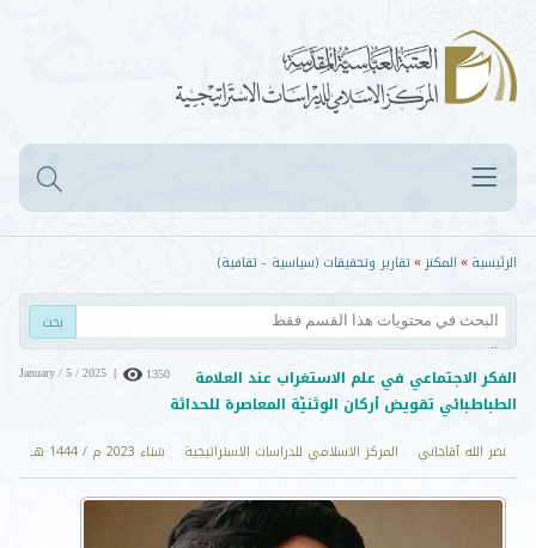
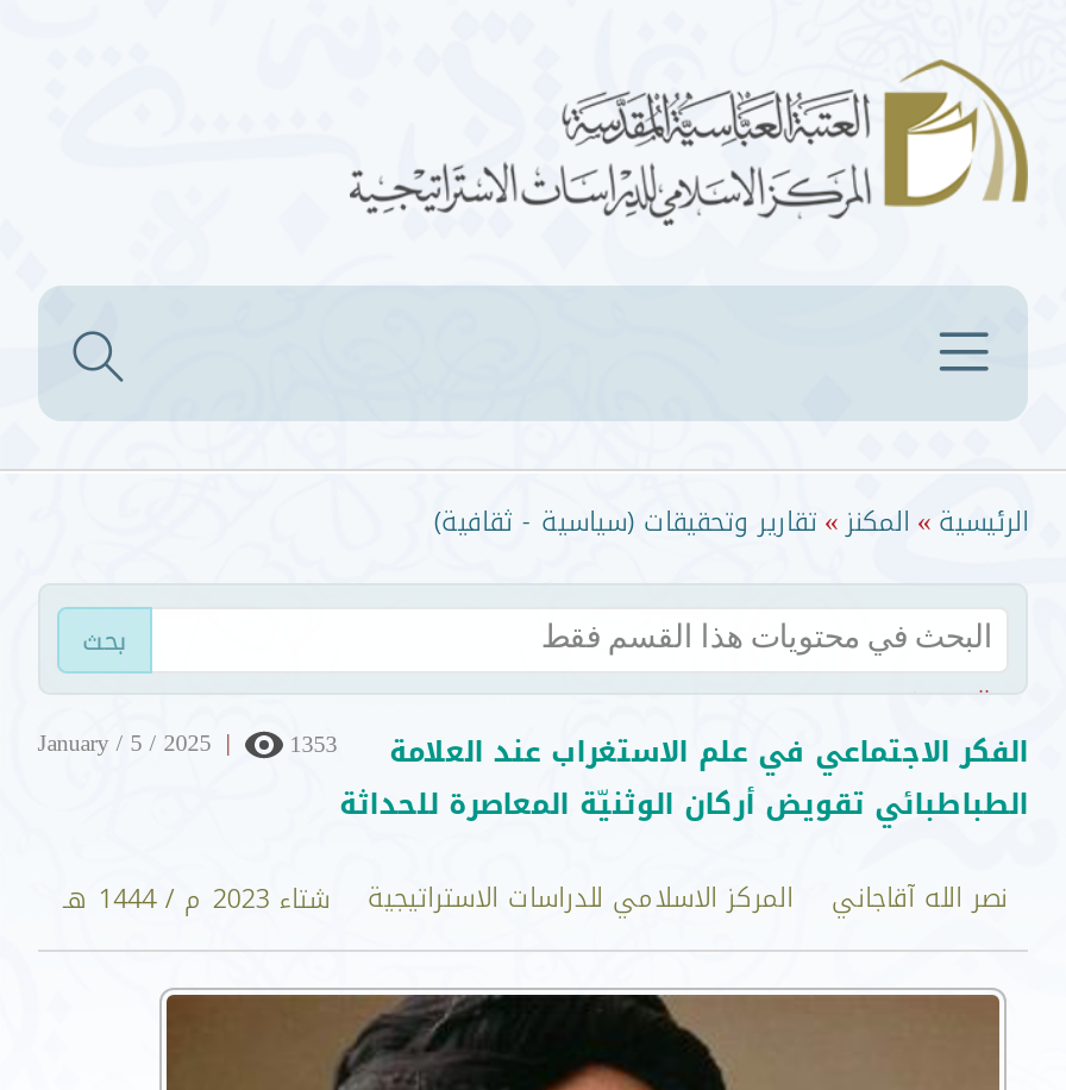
[142,367,170,380] 1350 -> [282,729,337,756] 1353

